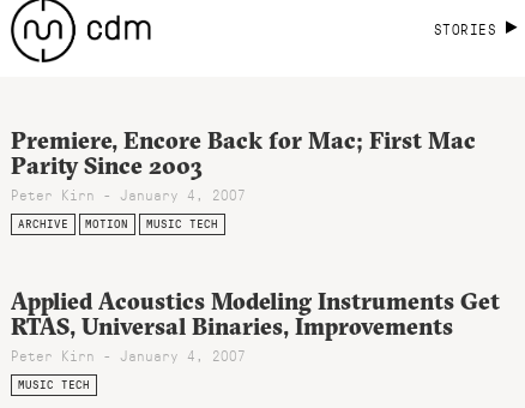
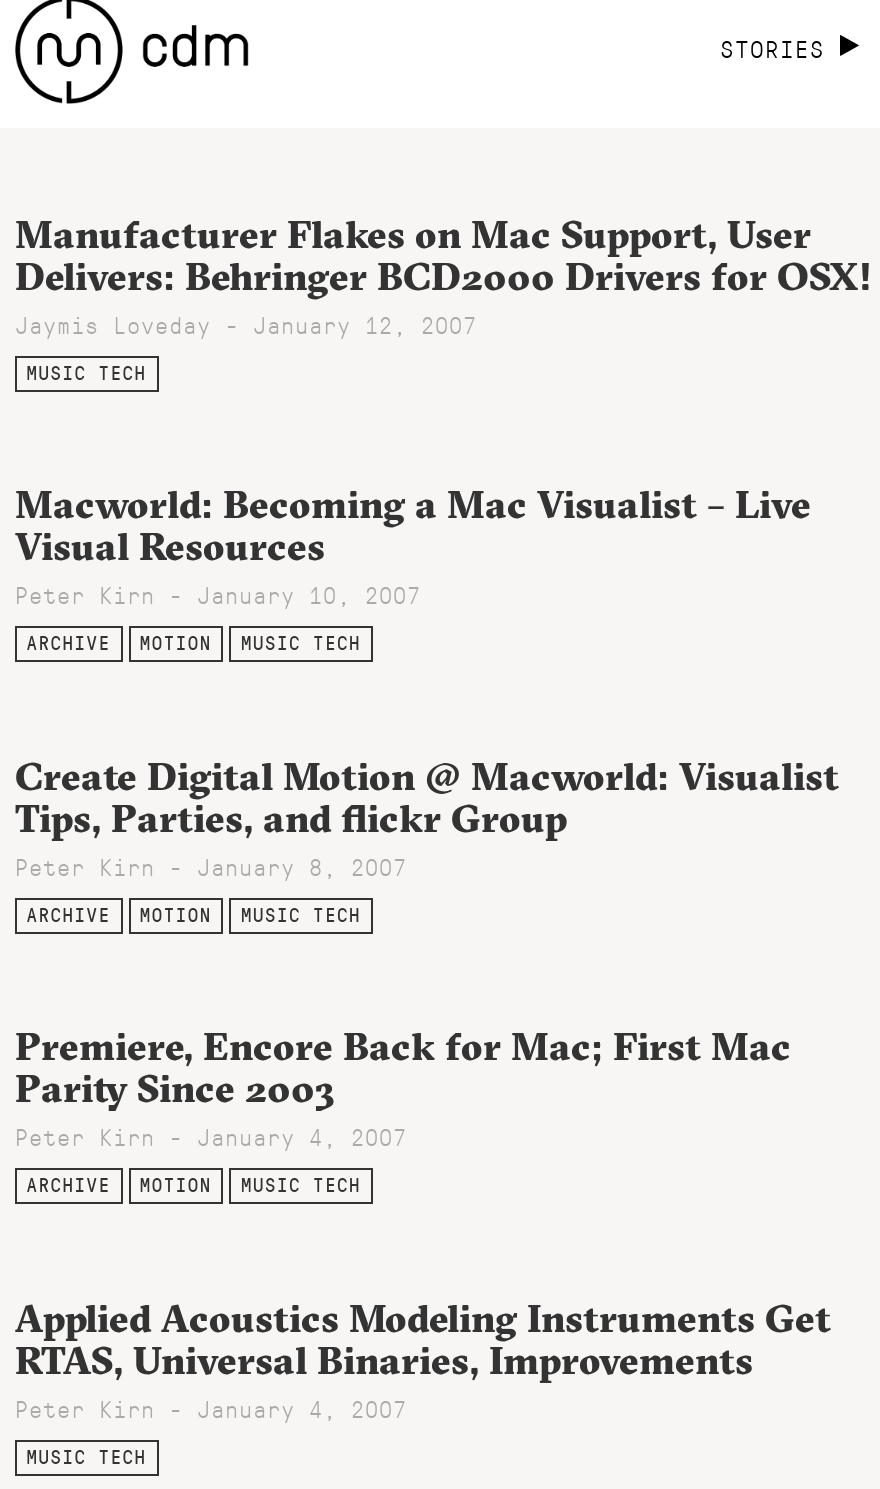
none -> [15,209,871,927] Manufacturer Flakes on Mac Support, User | Delivers: Behringer BCD2000 Drivers for OSX! | Jaymis Loveday - January 12, 2007 | MUSIC TECH | Macworld: Becoming a Mac Visualist – Live | Visual Resources | Peter Kirn - January 10, 2007 | ARCHIVE | MOTION | MUSIC TECH | Create Digital Motion @ Macworld: Visualist | Tips, Parties, and flickr Group | Peter Kirn - January 8, 2007 | ARCHIVE | MOTION | MUSIC TECH

